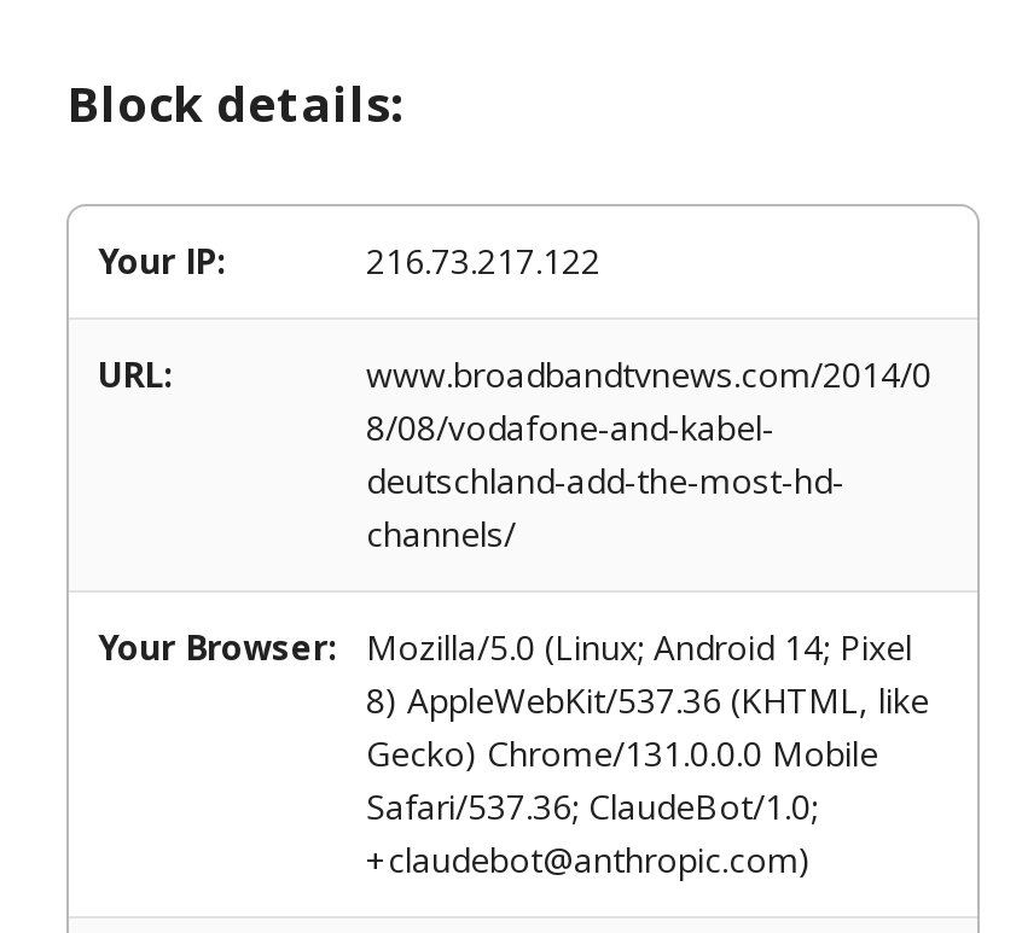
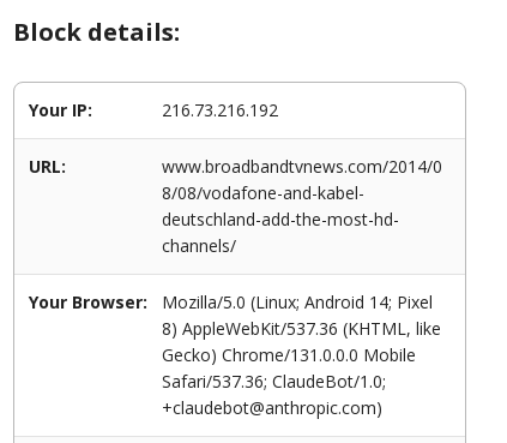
[366,238,600,284] 216.73.217.122 -> [162,98,278,121] 216.73.216.192

